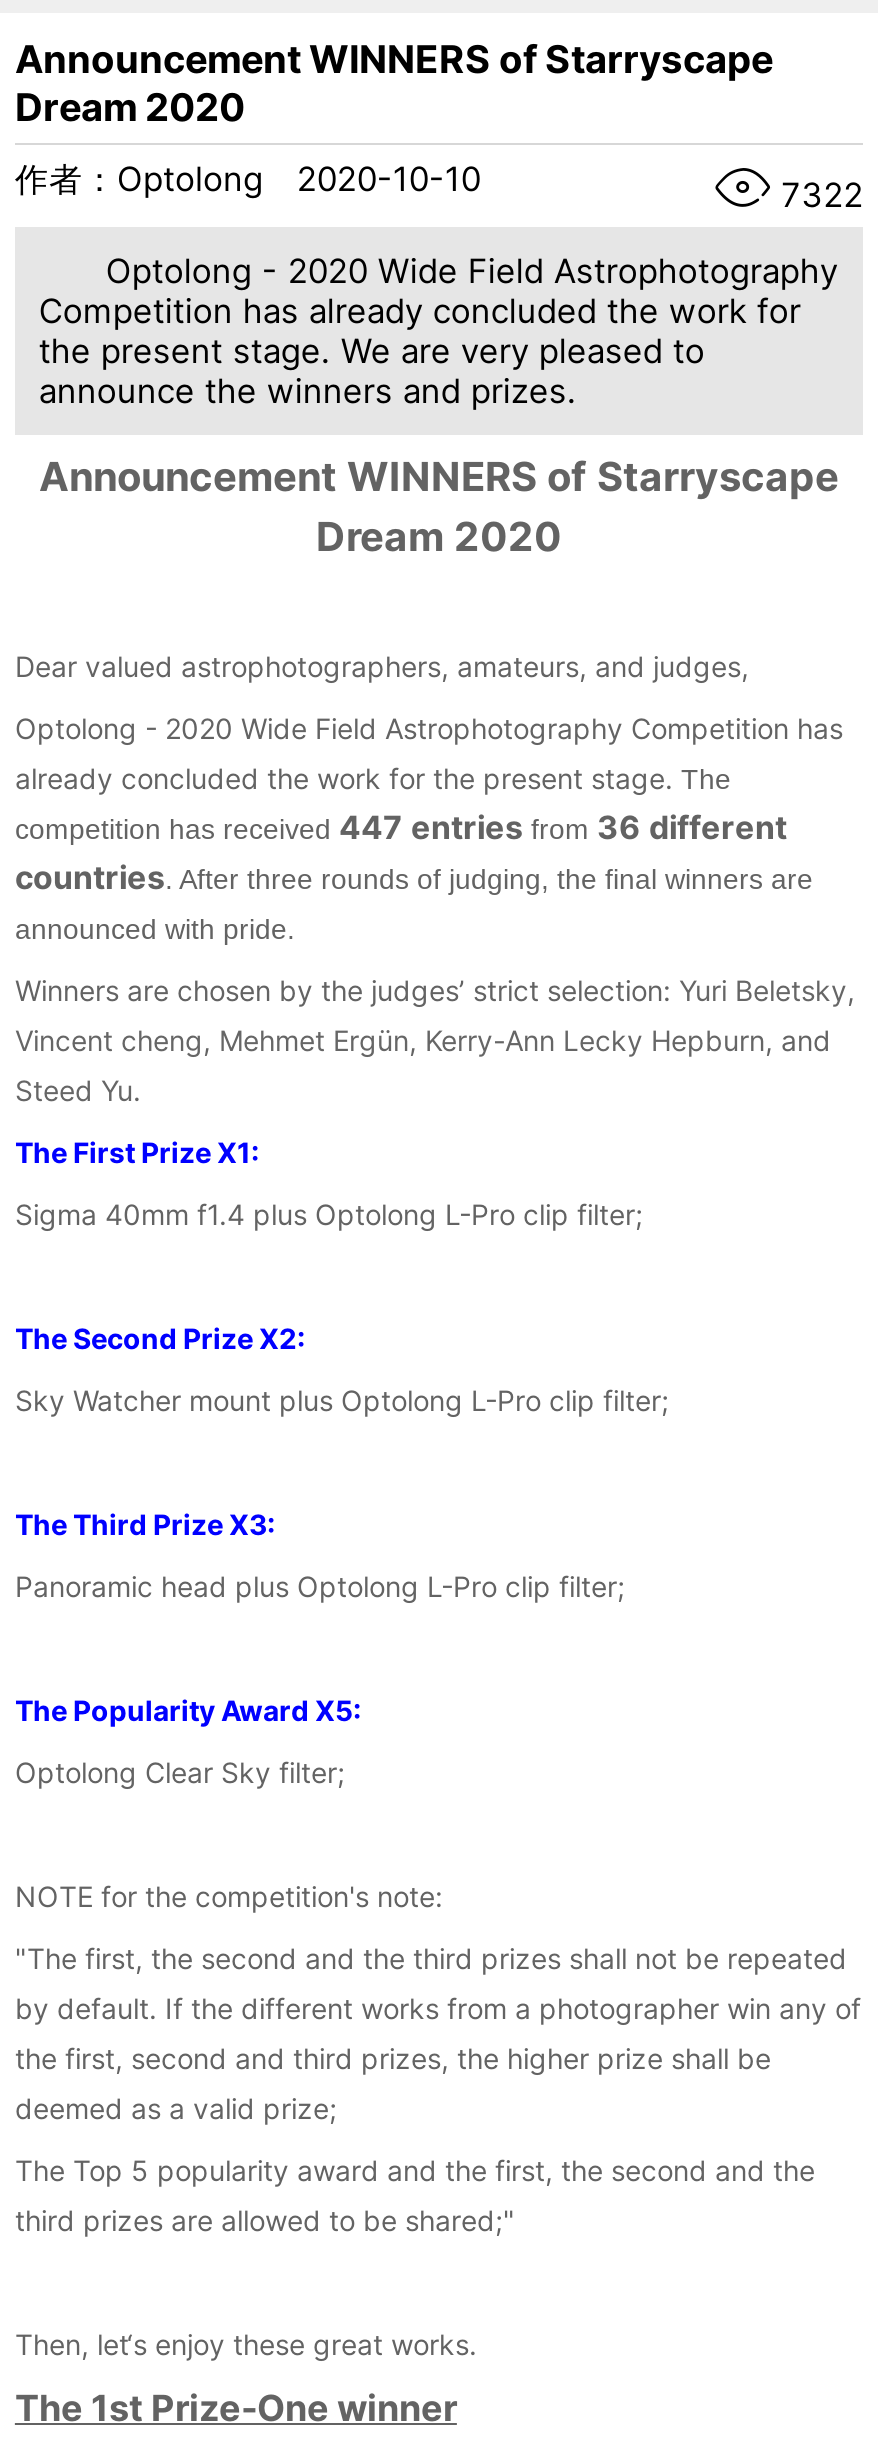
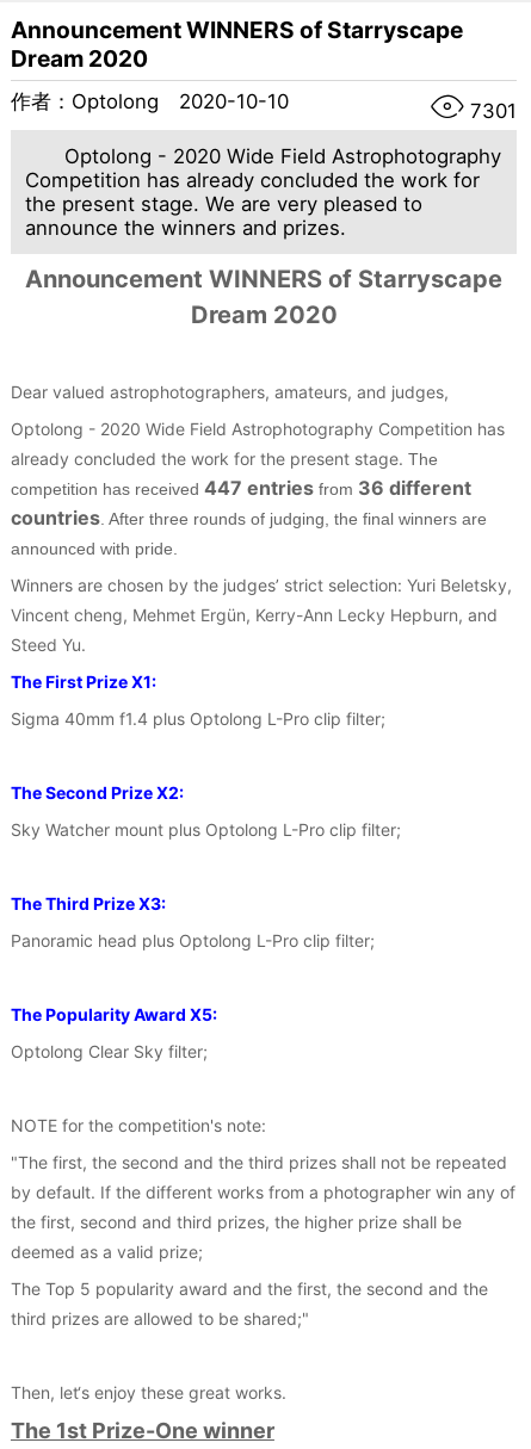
[781,176,863,216] 7322 -> [470,99,517,123] 7301

